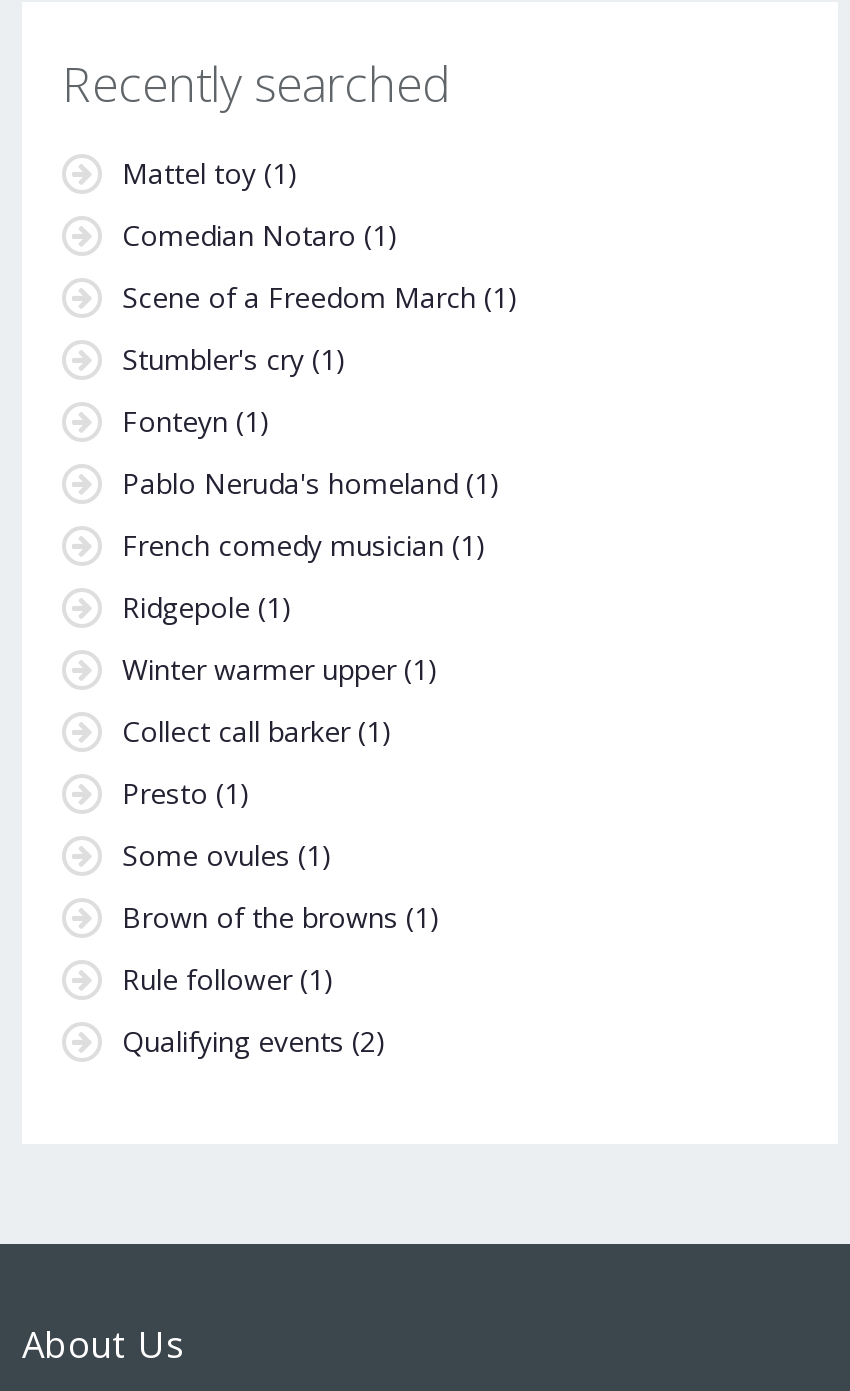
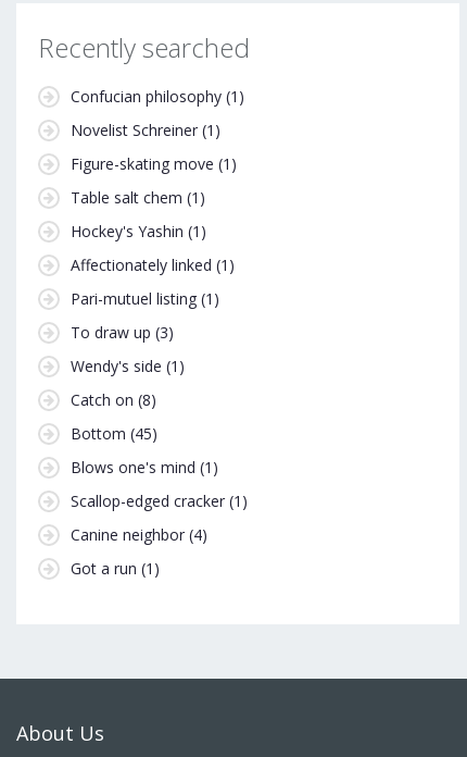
[122,154,298,192] Mattel toy (1) -> [71,86,244,107] Confucian philosophy (1)
[122,216,398,254] Comedian Notaro (1) -> [71,120,220,140] Novelist Schreiner (1)
[122,278,518,316] Scene of a Freedom March (1) -> [71,153,237,174] Figure-skating move (1)
[122,340,346,378] Stumbler's cry (1) -> [71,187,205,208] Table salt chem (1)
[122,402,270,440] Fonteyn (1) -> [71,221,206,241] Hockey's Yashin (1)
[122,464,500,502] Pablo Neruda's homeland (1) -> [71,255,235,275] Affectionately linked (1)
[122,526,486,564] French comedy musician (1) -> [71,288,219,309] Pari-mutuel listing (1)
[122,588,292,626] Ridgepole (1) -> [71,322,174,343] To draw up (3)
[122,650,438,688] Winter warmer upper (1) -> [71,356,185,376] Wendy's side (1)
[122,712,392,750] Collect call barker (1) -> [71,389,156,410] Catch on (8)
[122,774,250,812] Presto (1) -> [71,423,157,444] Bottom (45)
[122,836,332,874] Some ovules (1) -> [71,457,218,477] Blows one's mind (1)
[122,898,440,936] Brown of the browns (1) -> [71,491,248,511] Scallop-edged cracker (1)
[122,960,334,998] Rule follower (1) -> [71,524,207,545] Canine neighbor (4)
[122,1022,386,1060] Qualifying events (2) -> [71,558,160,579] Got a run (1)

